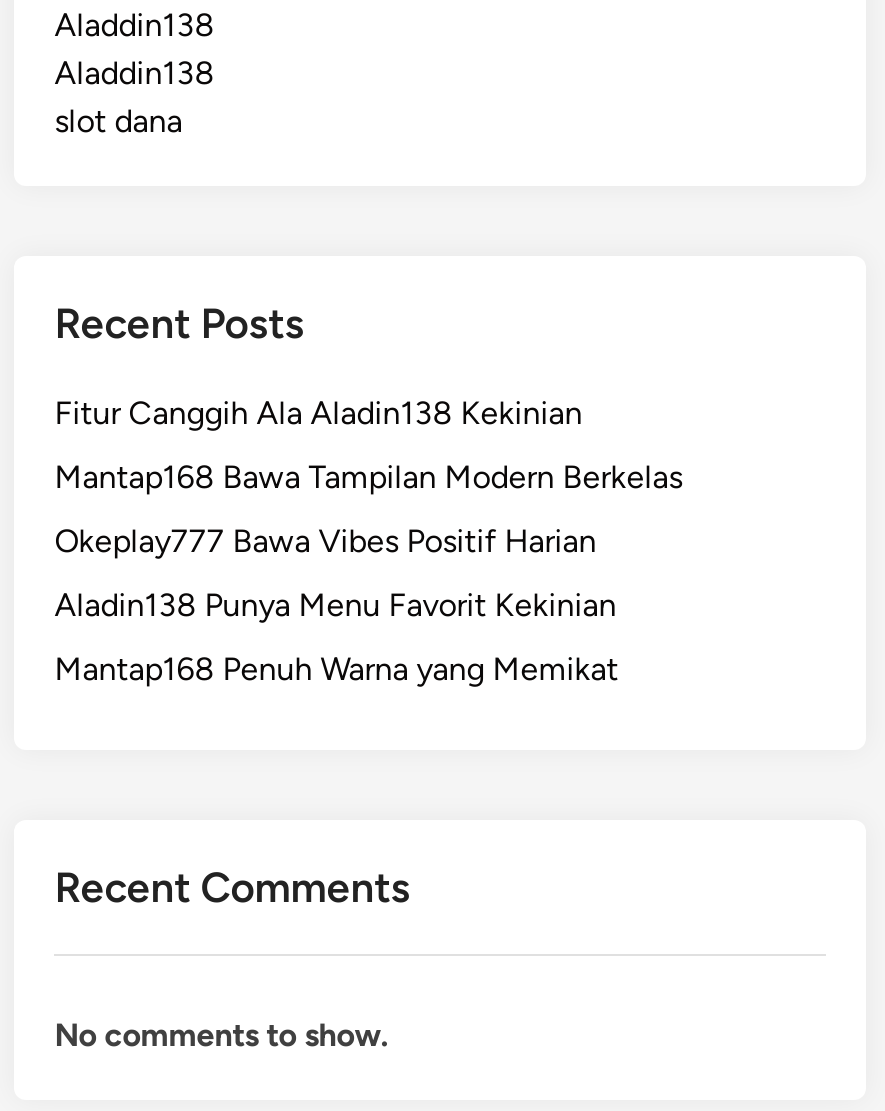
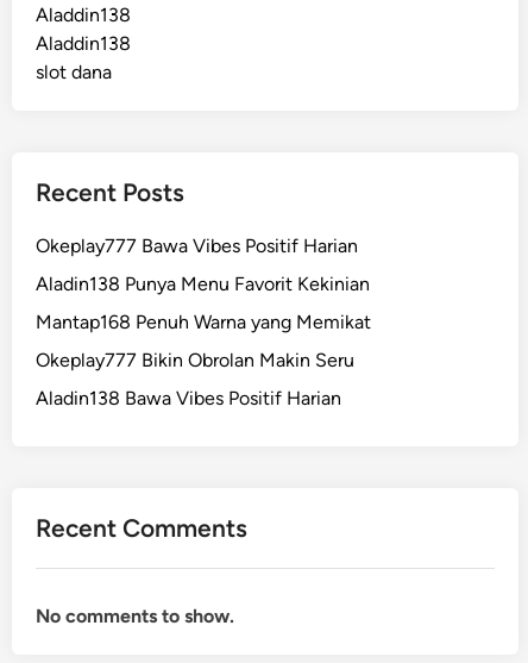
[54,394,682,496] Fitur Canggih Ala Aladin138 Kekinian | Mantap168 Bawa Tampilan Modern Berkelas -> none
moved [54,522,618,688] -> [36,235,371,333]: Okeplay777 Bawa Vibes Positif Harian | Aladin138 Punya Menu Favorit Kekinian | Mantap168 Penuh Warna yang Memikat
none -> [36,349,355,410] Okeplay777 Bikin Obrolan Makin Seru | Aladin138 Bawa Vibes Positif Harian

